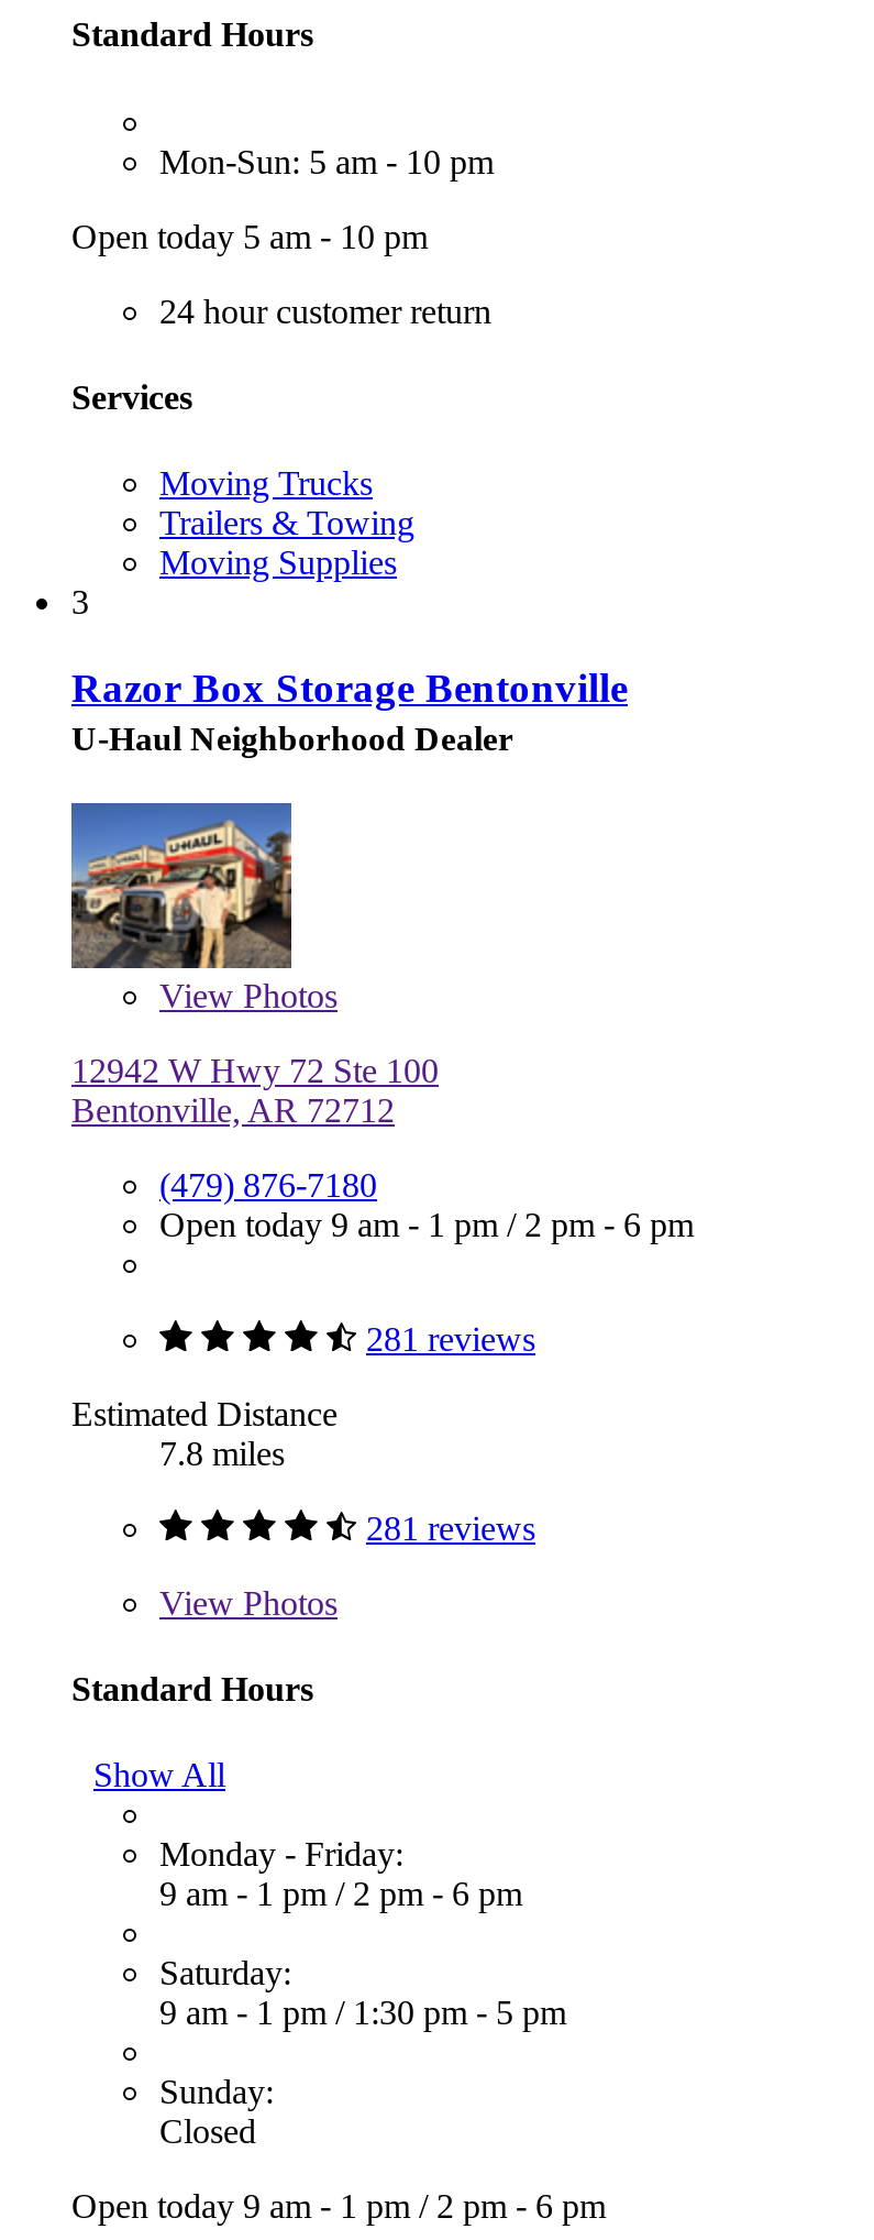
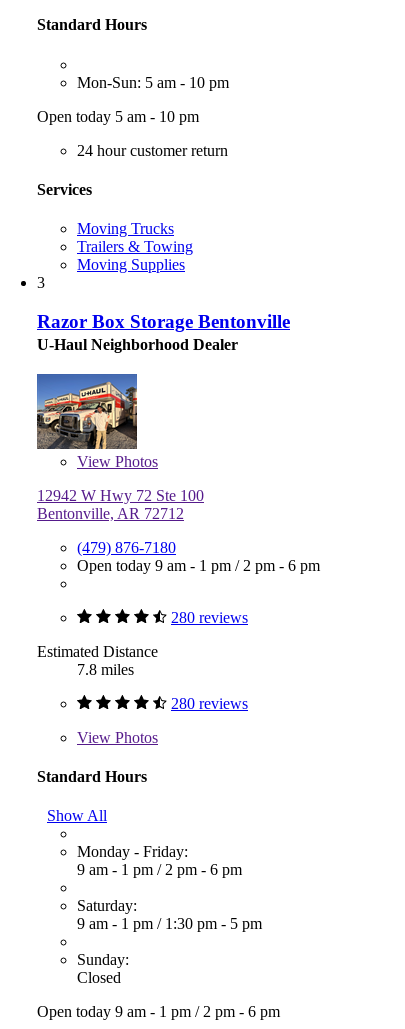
[366,1319,535,1357] 281 reviews -> [171,608,248,625] 280 reviews
[366,1508,535,1546] 281 reviews -> [171,694,248,711] 280 reviews

